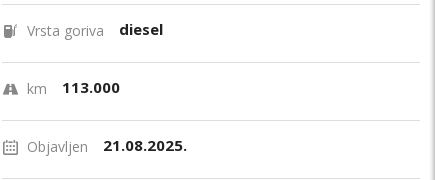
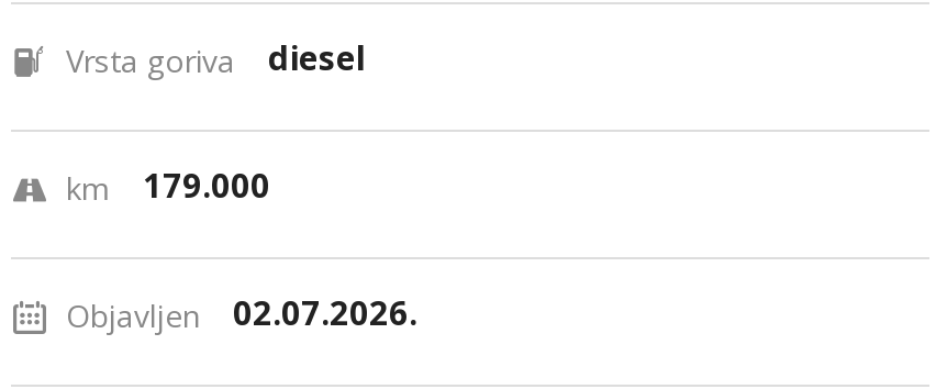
[27,77,120,98] km 113.000 -> [66,163,270,209] km 179.000
[27,135,187,156] Objavljen 21.08.2025. -> [66,290,417,336] Objavljen 02.07.2026.

